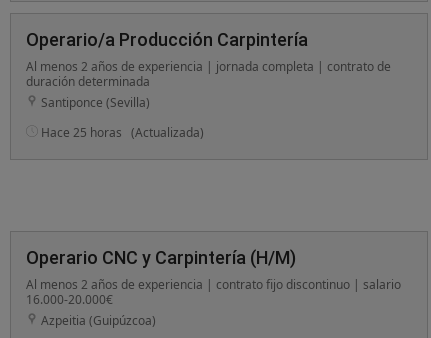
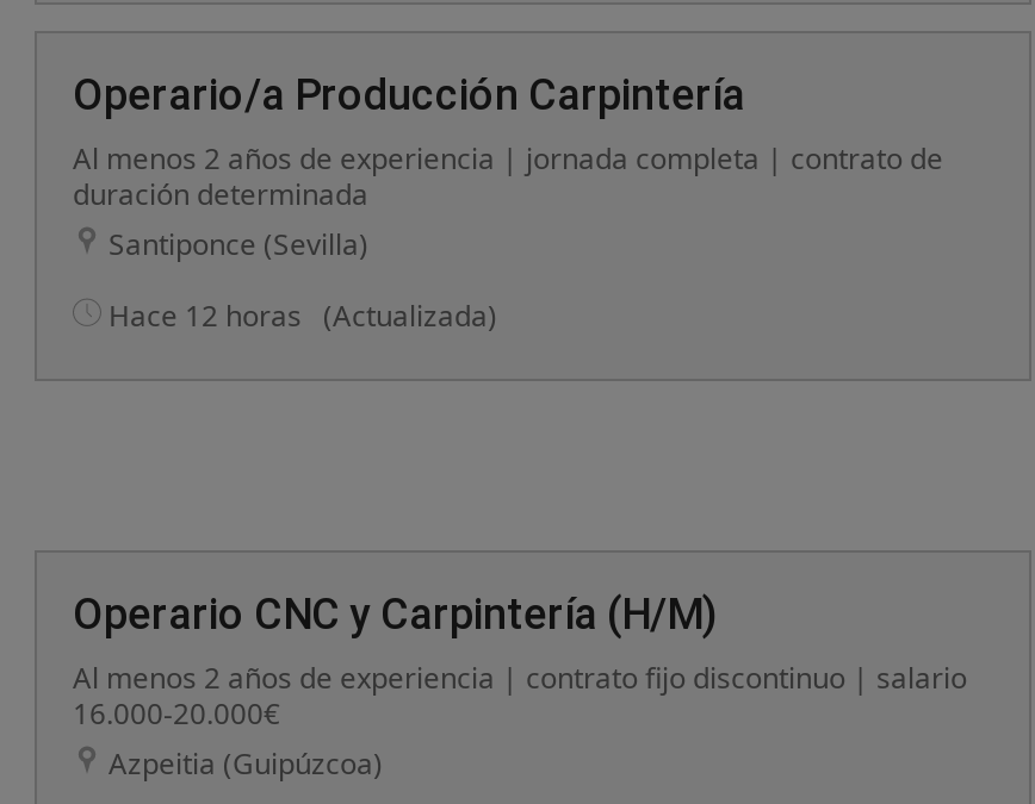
[41,124,204,141] Hace 25 horas (Actualizada) -> [109,295,497,336] Hace 12 horas (Actualizada)

